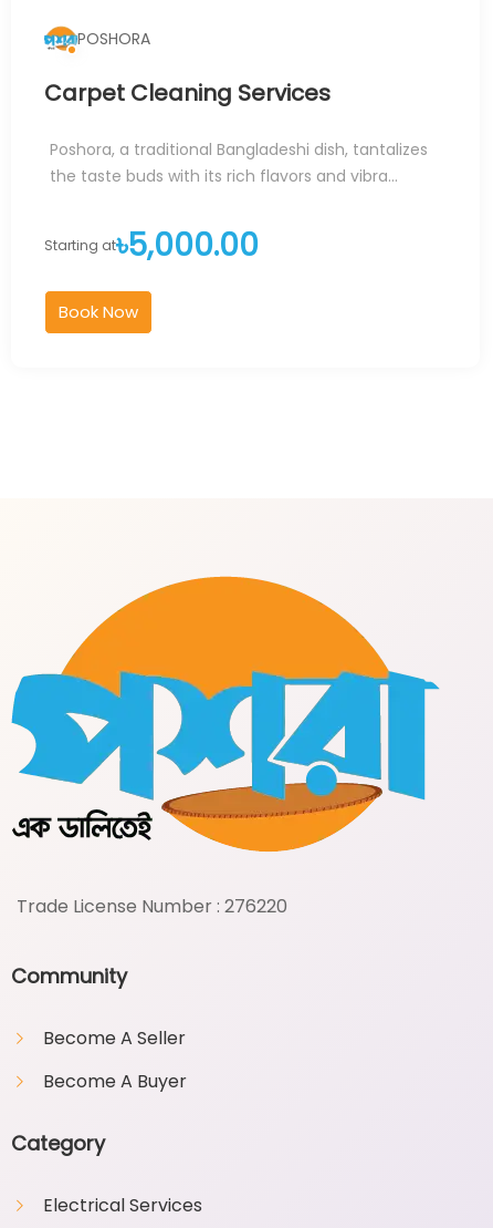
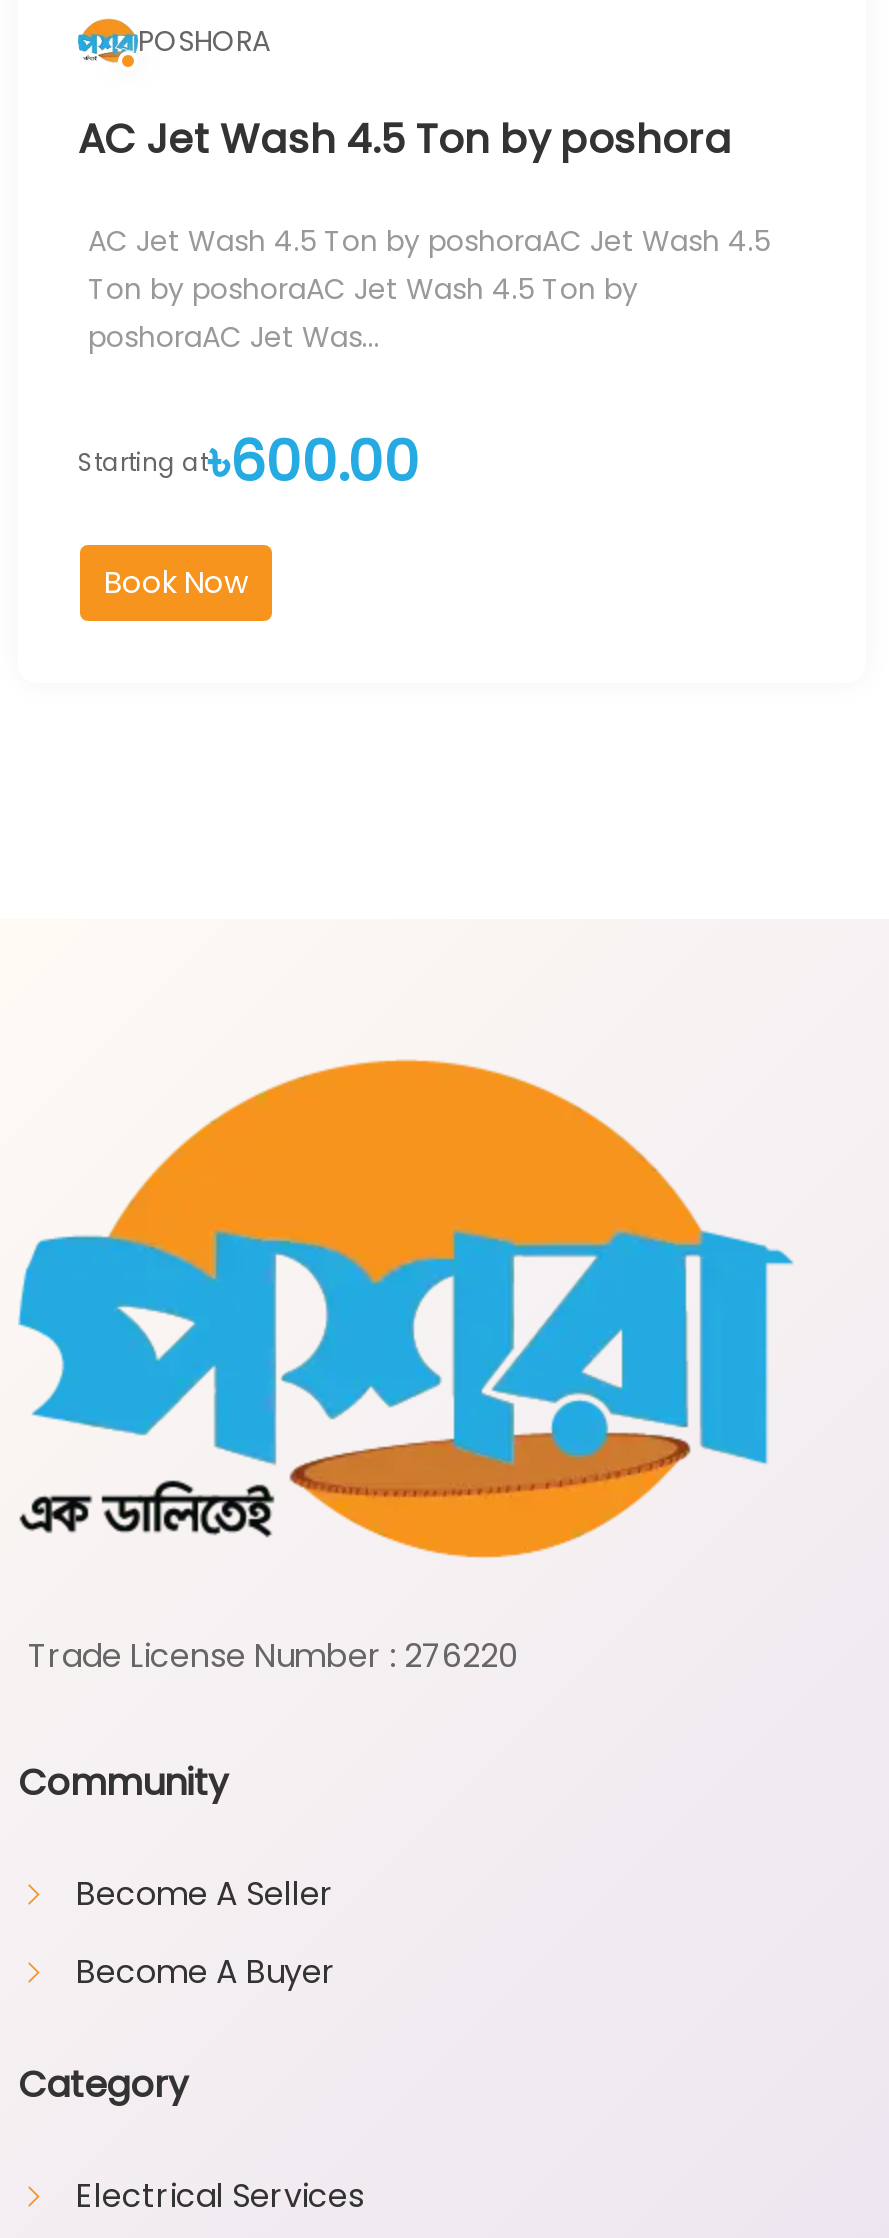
[44,78,331,109] Carpet Cleaning Services -> [78,112,732,168] AC Jet Wash 4.5 Ton by poshora
[50,139,428,187] Poshora, a traditional Bangladeshi dish, tantalizes | the taste buds with its rich flavors and vibra... -> [88,222,770,358] AC Jet Wash 4.5 Ton by poshoraAC Jet Wash 4.5 | Ton by poshoraAC Jet Wash 4.5 Ton by | poshoraAC Jet Was...
[44,224,259,267] Starting at৳5,000.00 -> [78,424,420,502] Starting at৳600.00

